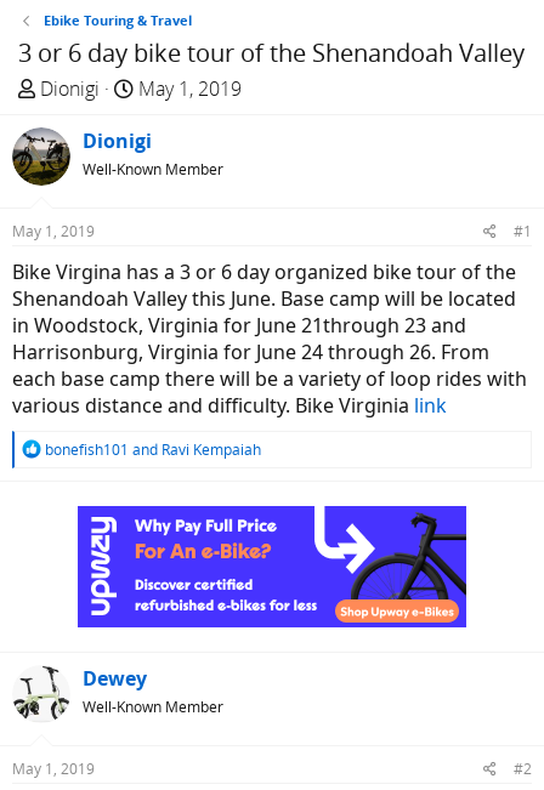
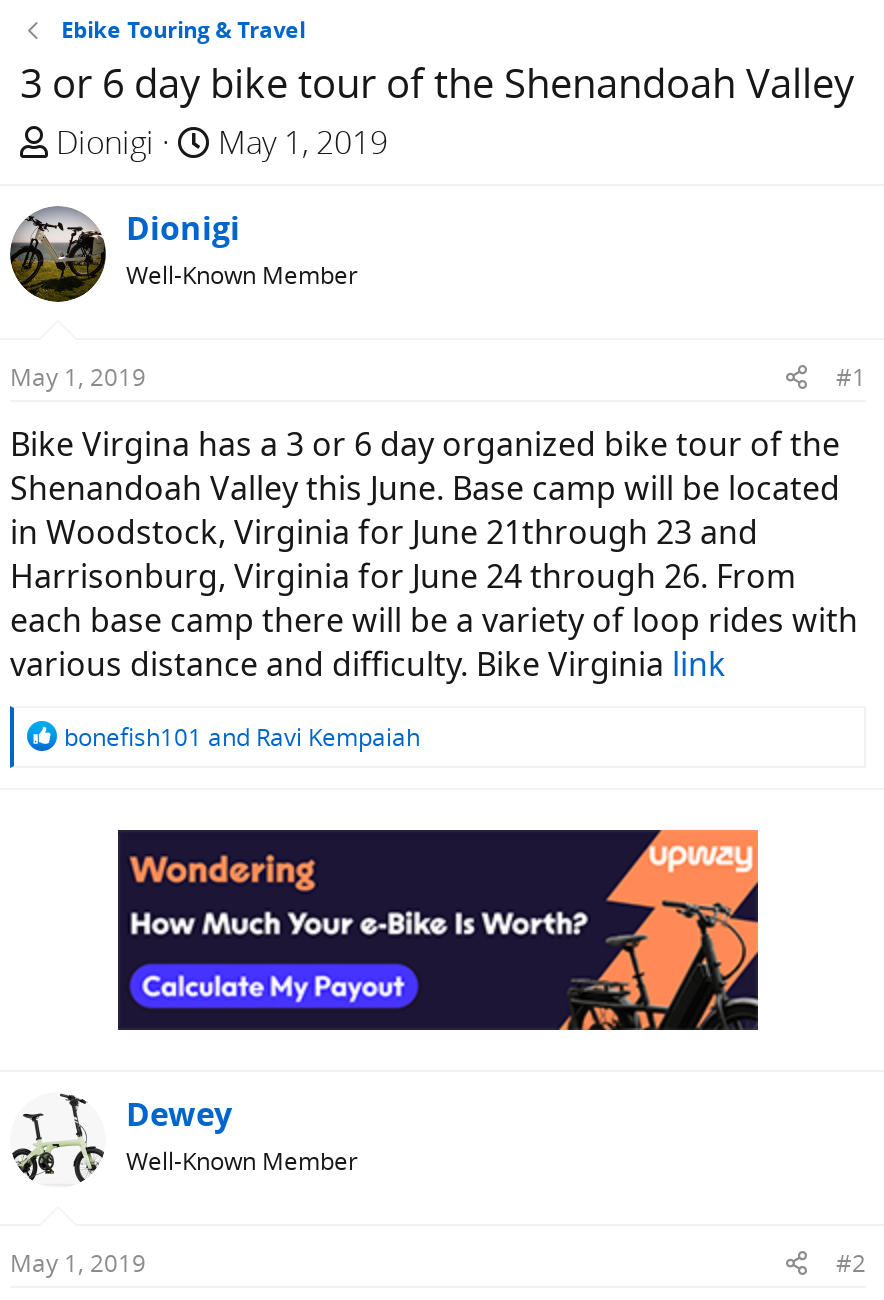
[76,505,467,629] [image] -> [116,828,760,1032] [image]

